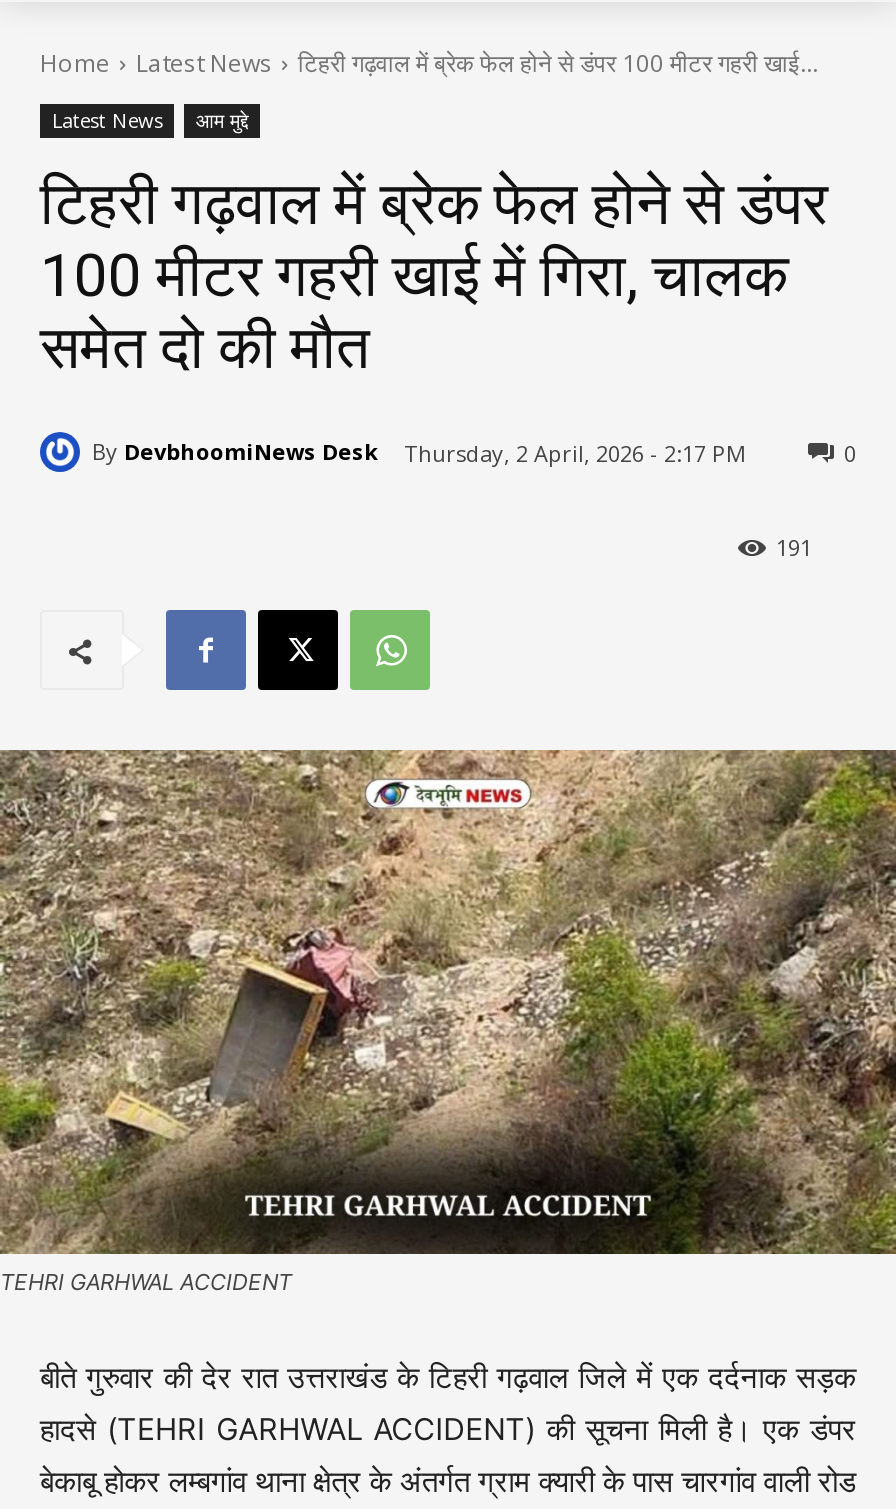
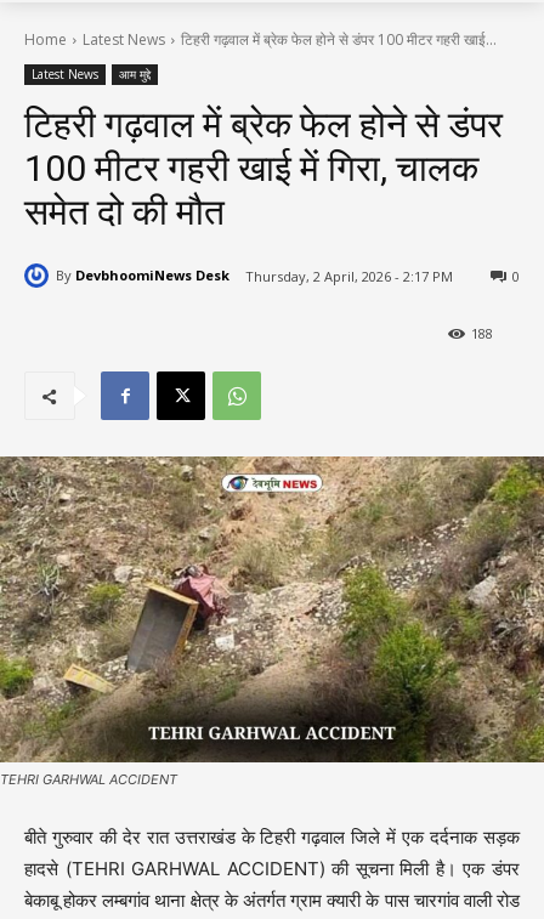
[776,532,812,562] 191 -> [471,324,493,342] 188

